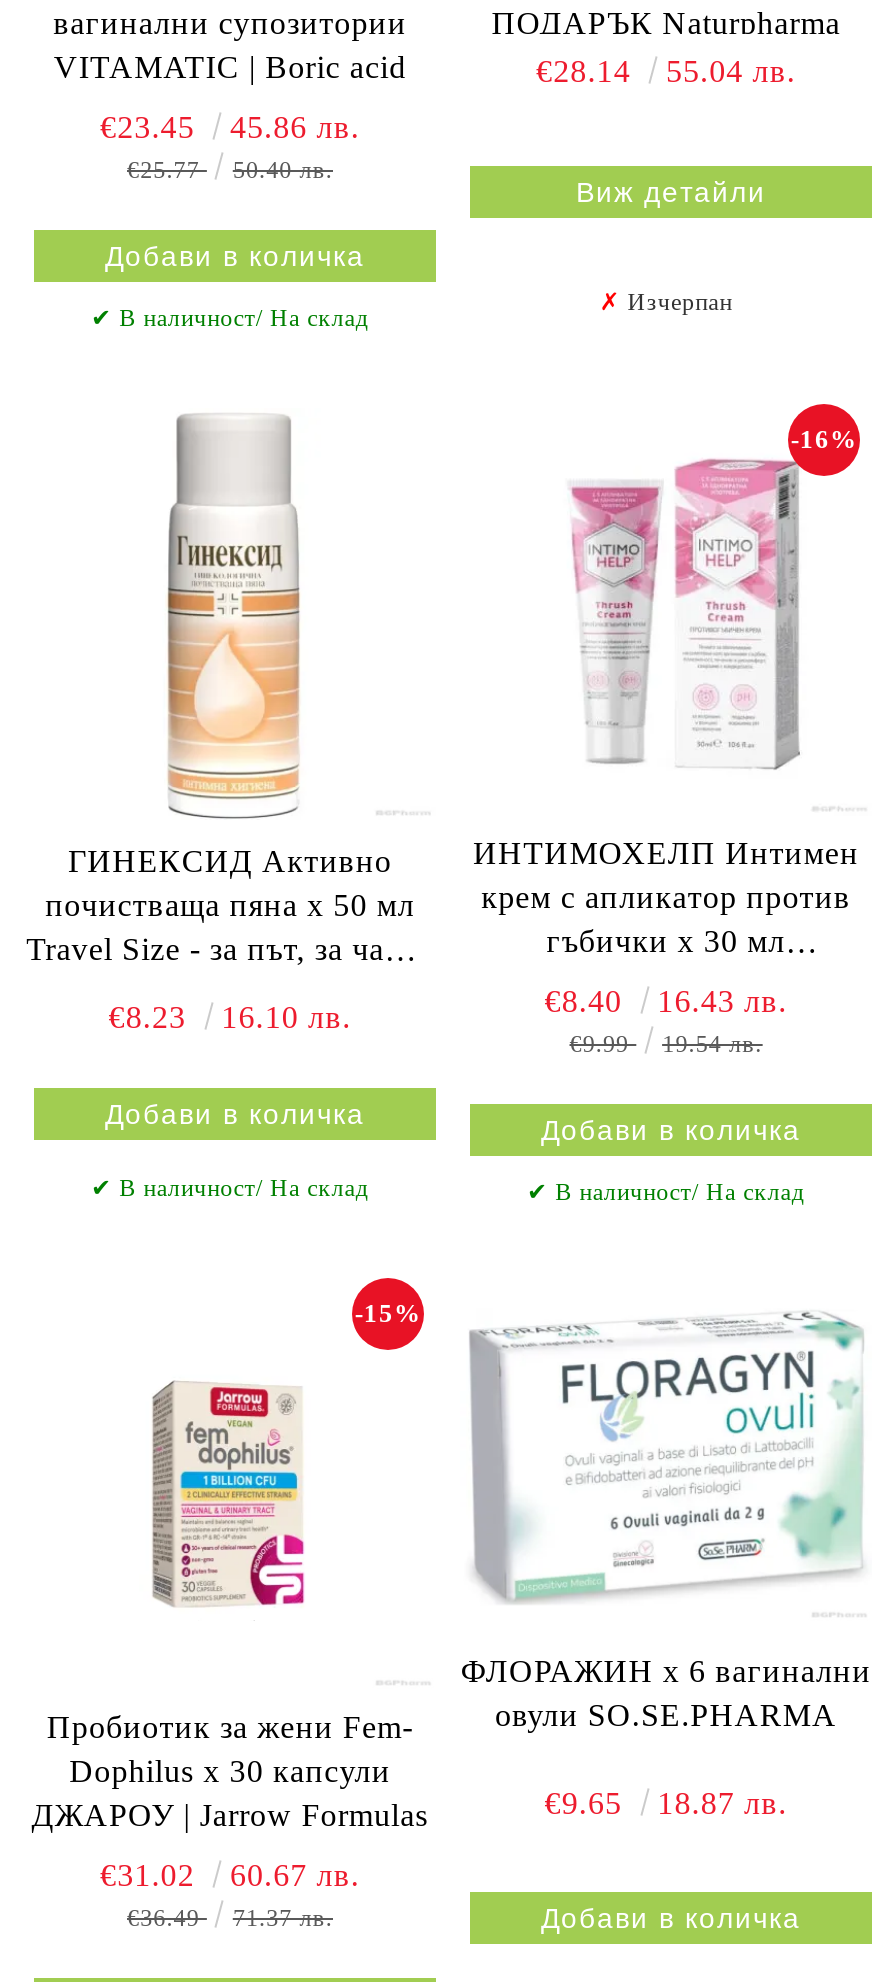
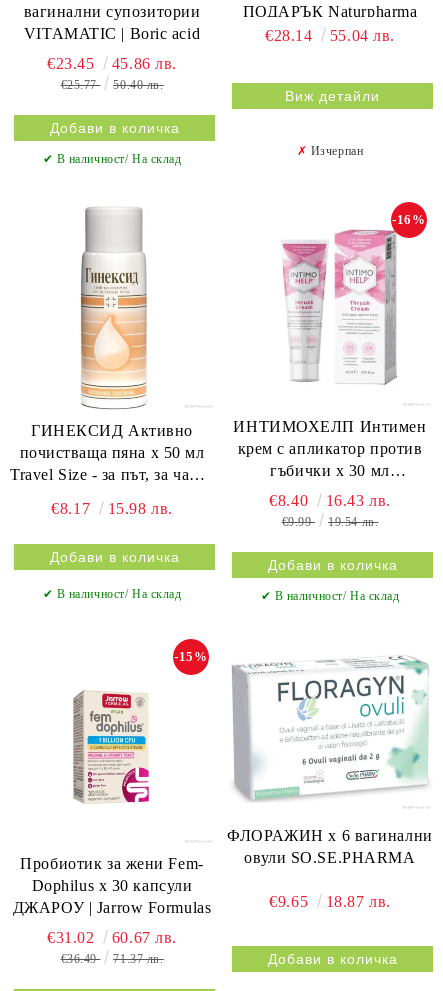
[109,1000,195,1034] €8.23 -> [51,500,95,517] €8.17
[221,1000,351,1034] 16.10 лв. -> [108,500,173,517] 15.98 лв.

